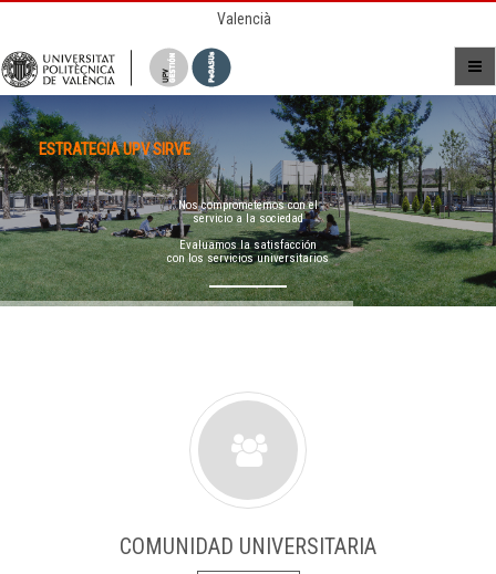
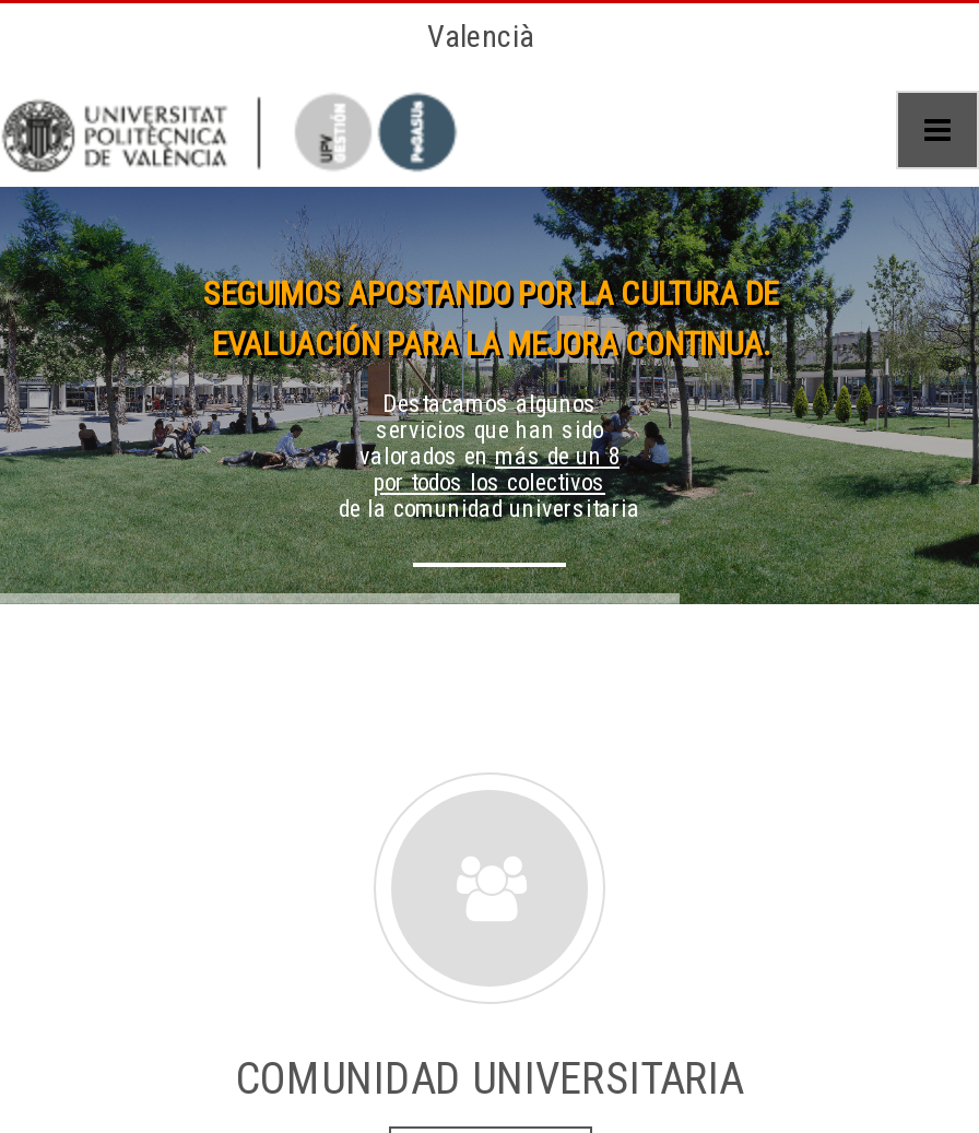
[38,140,329,265] ESTRATEGIA UPV SIRVE | Nos comprometemos con el | servicio a la sociedad | Evaluamos la satisfacción | con los servicios universitarios -> [202,275,777,522] SEGUIMOS APOSTANDO POR LA CULTURA DE | EVALUACIÓN PARA LA MEJORA CONTINUA. | Destacamos algunos | servicios que han sido | valorados en más de un 8 | por todos los colectivos | de la comunidad universitaria

